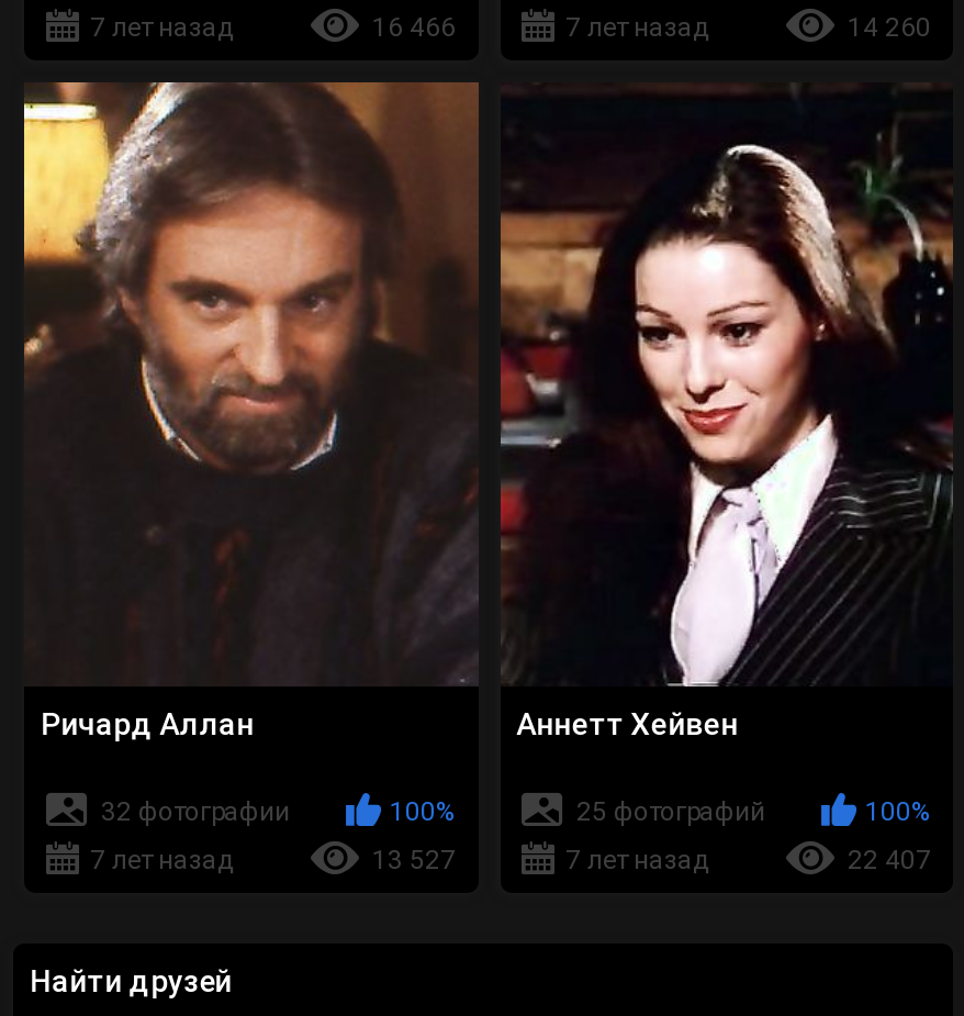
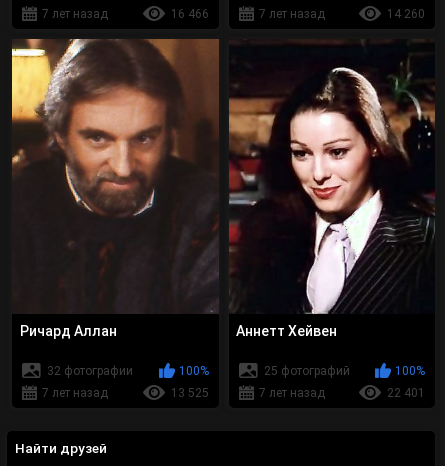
[372,845,456,876] 13 527 -> [170,386,208,400] 13 525
[848,845,931,876] 22 407 -> [387,386,425,400] 22 401

